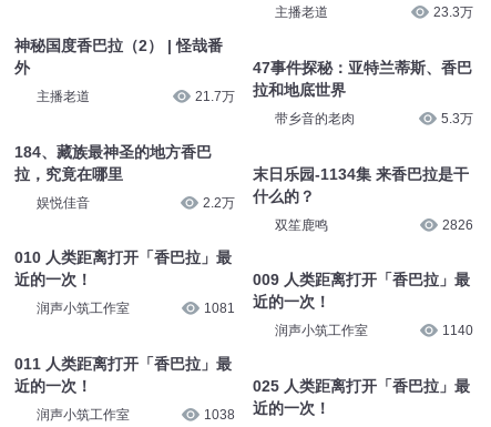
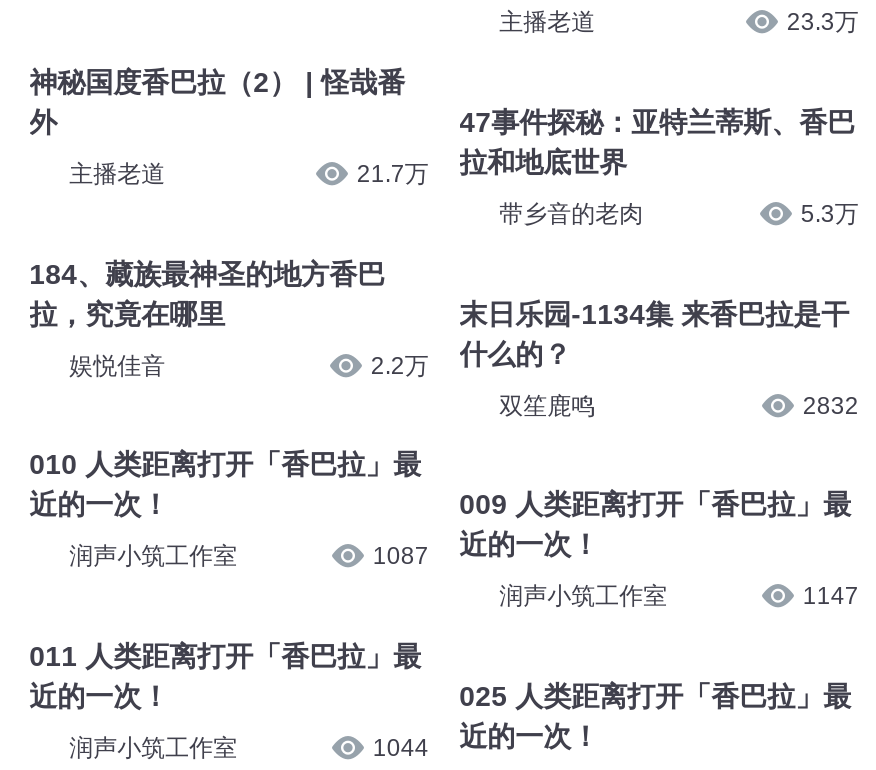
[443,217,474,232] 2826 -> [803,391,859,419] 2832
[204,293,330,316] 1081 近的一次！ -> [373,528,599,570] 1087 近的一次！
[443,323,474,338] 1140 -> [803,582,859,610] 1147
[204,399,330,422] 1038 近的一次！ -> [373,719,599,761] 1044 近的一次！

